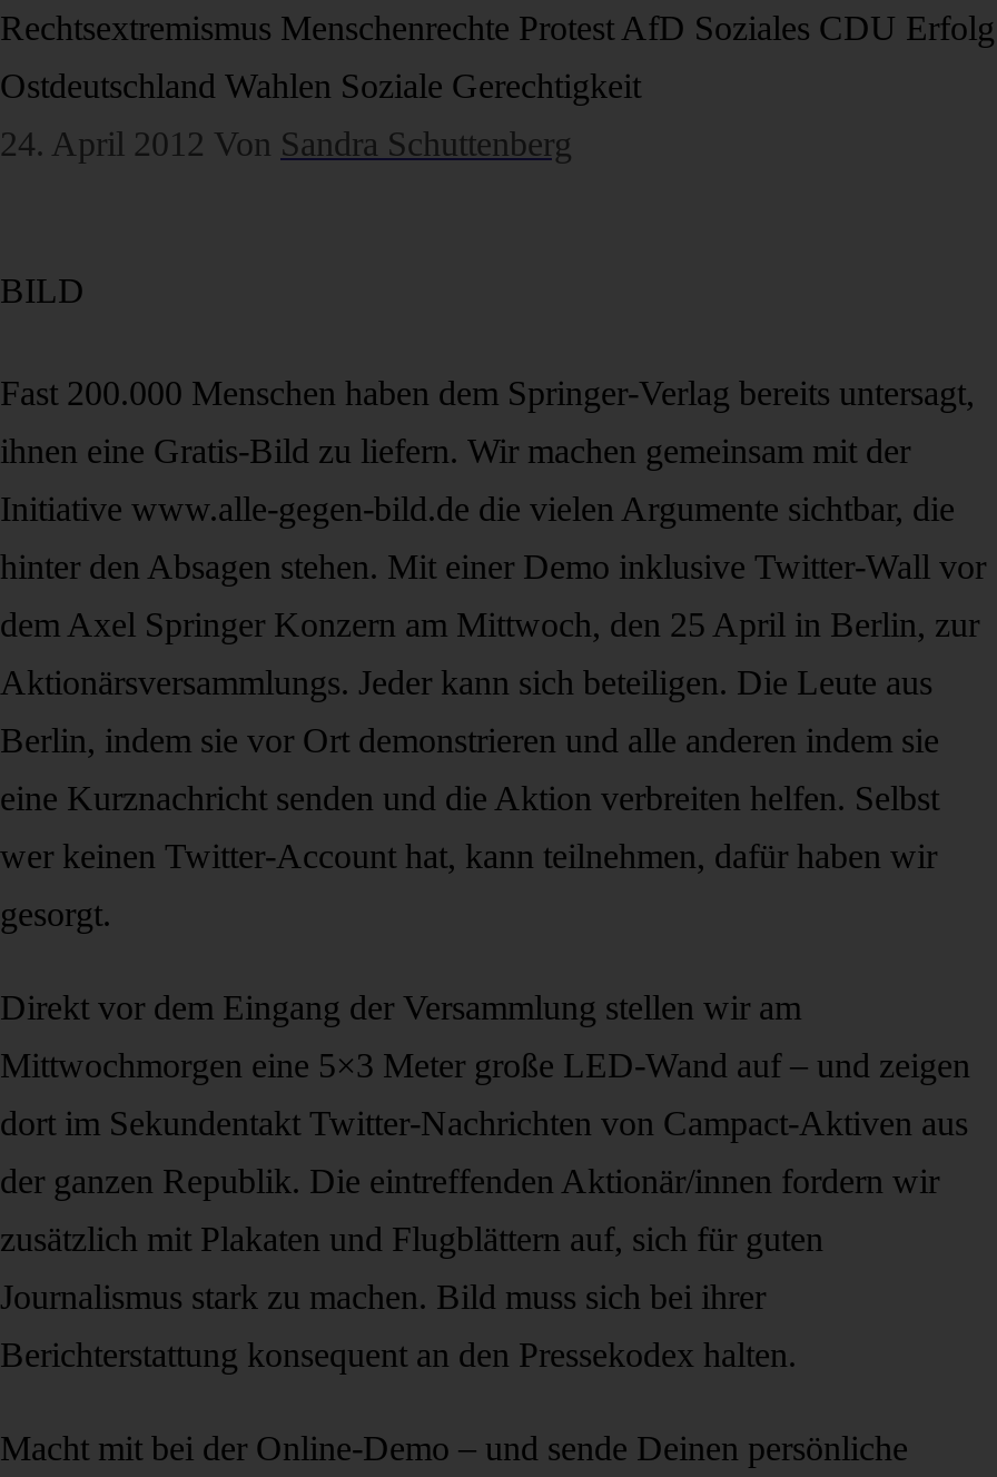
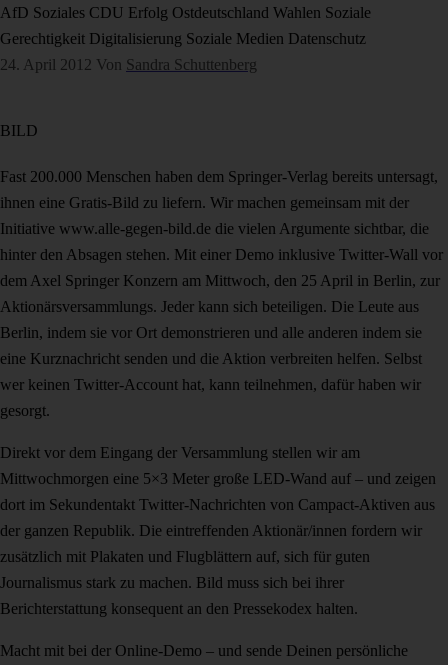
[0,9,995,47] Rechtsextremismus Menschenrechte Protest AfD Soziales CDU Erfolg -> [0,4,371,21] AfD Soziales CDU Erfolg Ostdeutschland Wahlen Soziale
[0,67,641,105] Ostdeutschland Wahlen Soziale Gerechtigkeit -> [0,30,366,47] Gerechtigkeit Digitalisierung Soziale Medien Datenschutz

